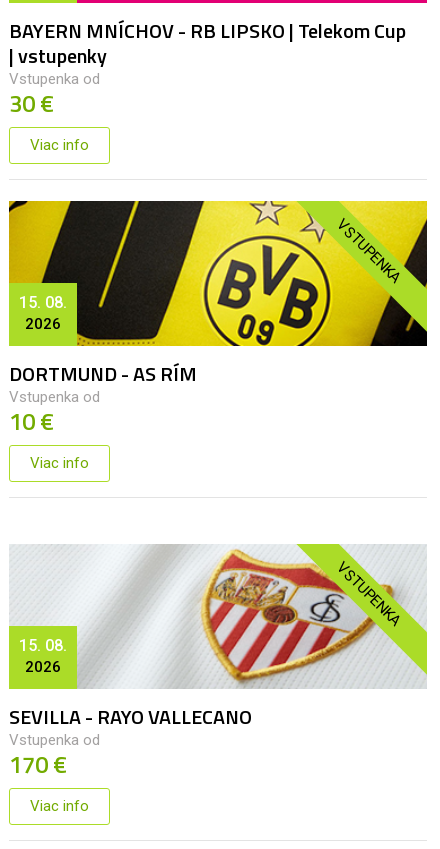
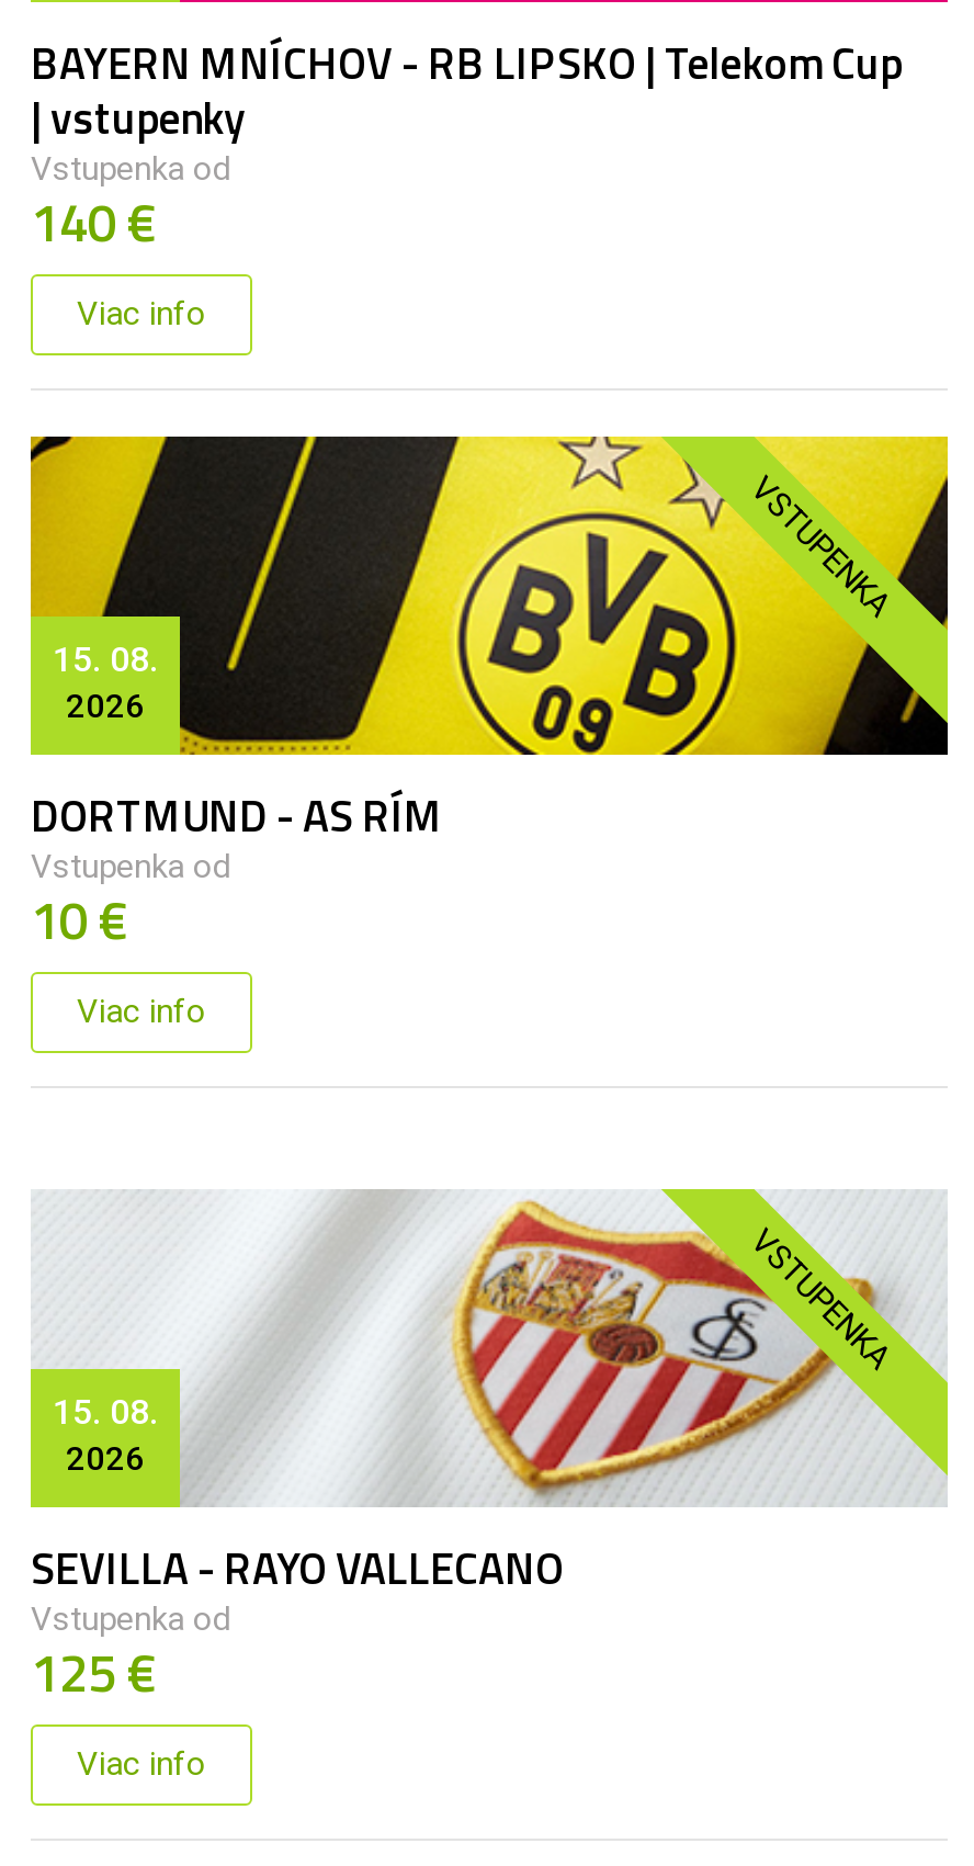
[9,85,54,121] 30 € -> [31,181,158,260] 140 €
[9,746,67,782] 170 € -> [31,1631,158,1710] 125 €

